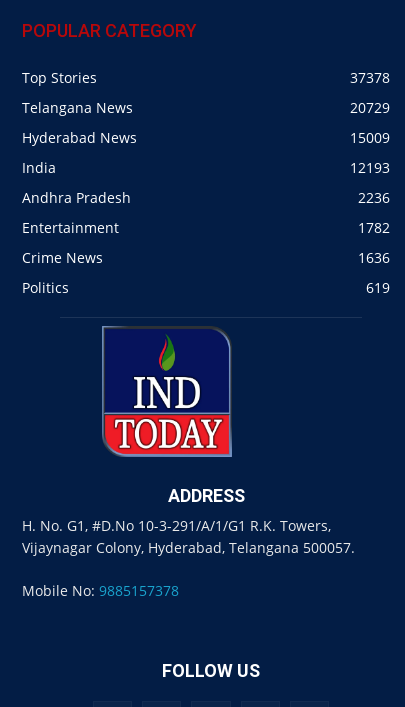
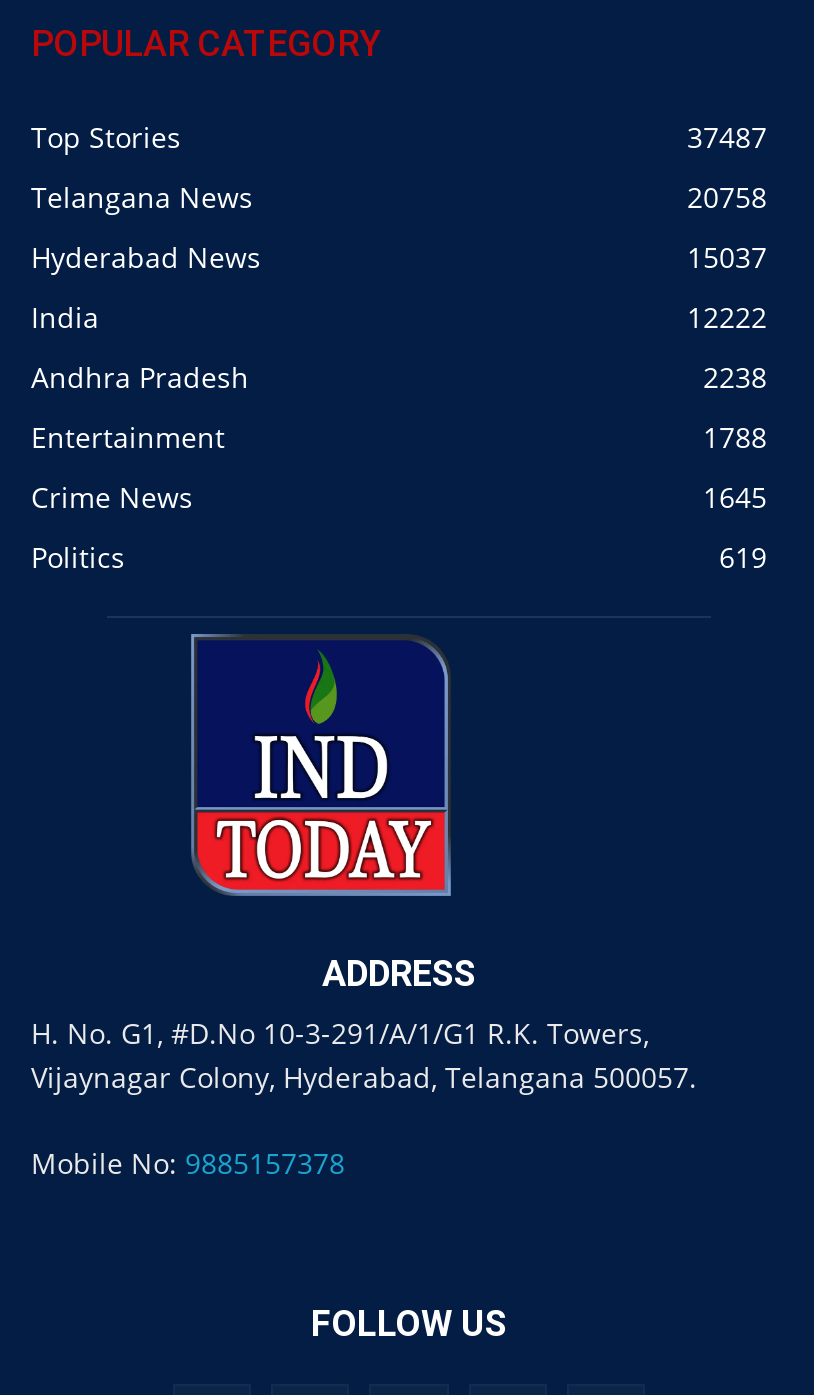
[350,68,390,87] 37378 -> [687,117,767,155] 37487
[350,98,390,117] 20729 -> [687,177,767,215] 20758
[350,128,390,147] 15009 -> [687,237,767,275] 15037
[350,158,390,177] 12193 -> [687,297,767,335] 12222
[358,188,390,207] 2236 -> [703,357,767,395] 2238
[358,218,390,237] 1782 -> [703,417,767,455] 1788
[358,248,390,267] 1636 -> [703,477,767,515] 1645

